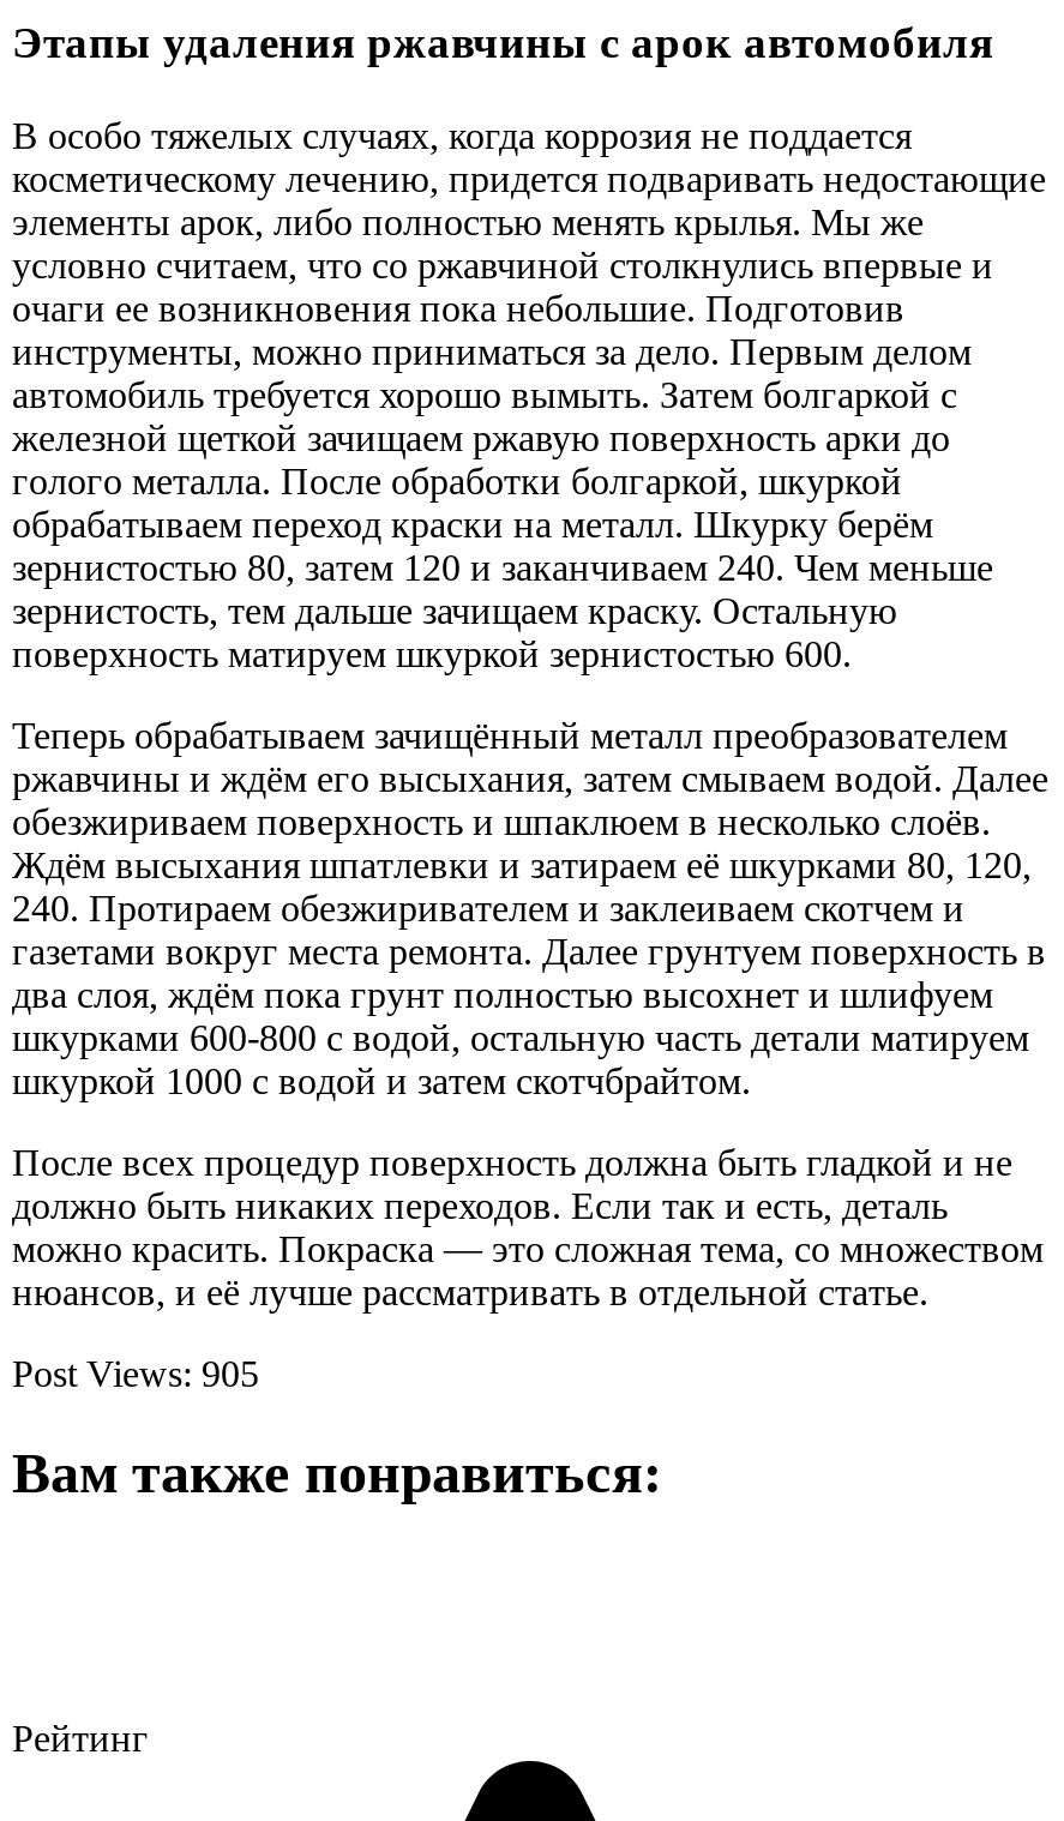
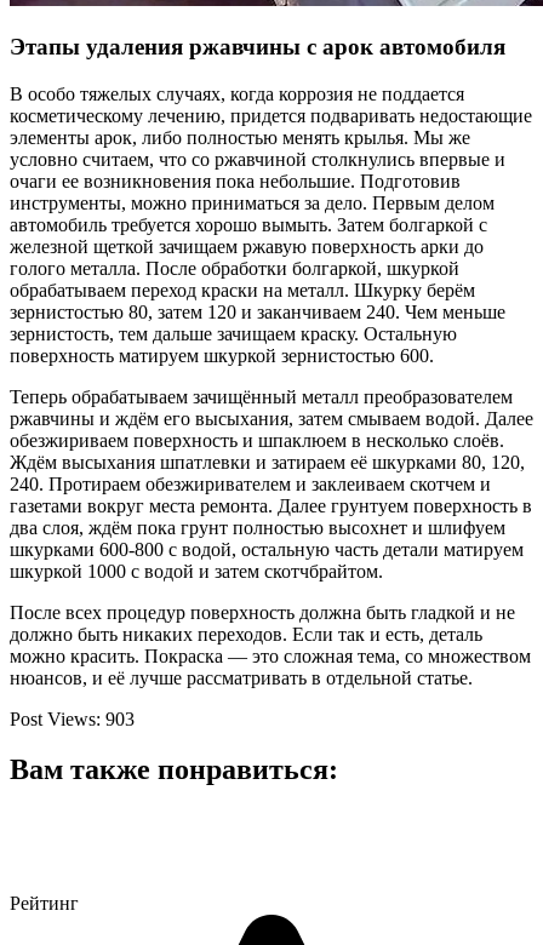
[12,1352,259,1393] Post Views: 905 -> [10,708,135,729] Post Views: 903

